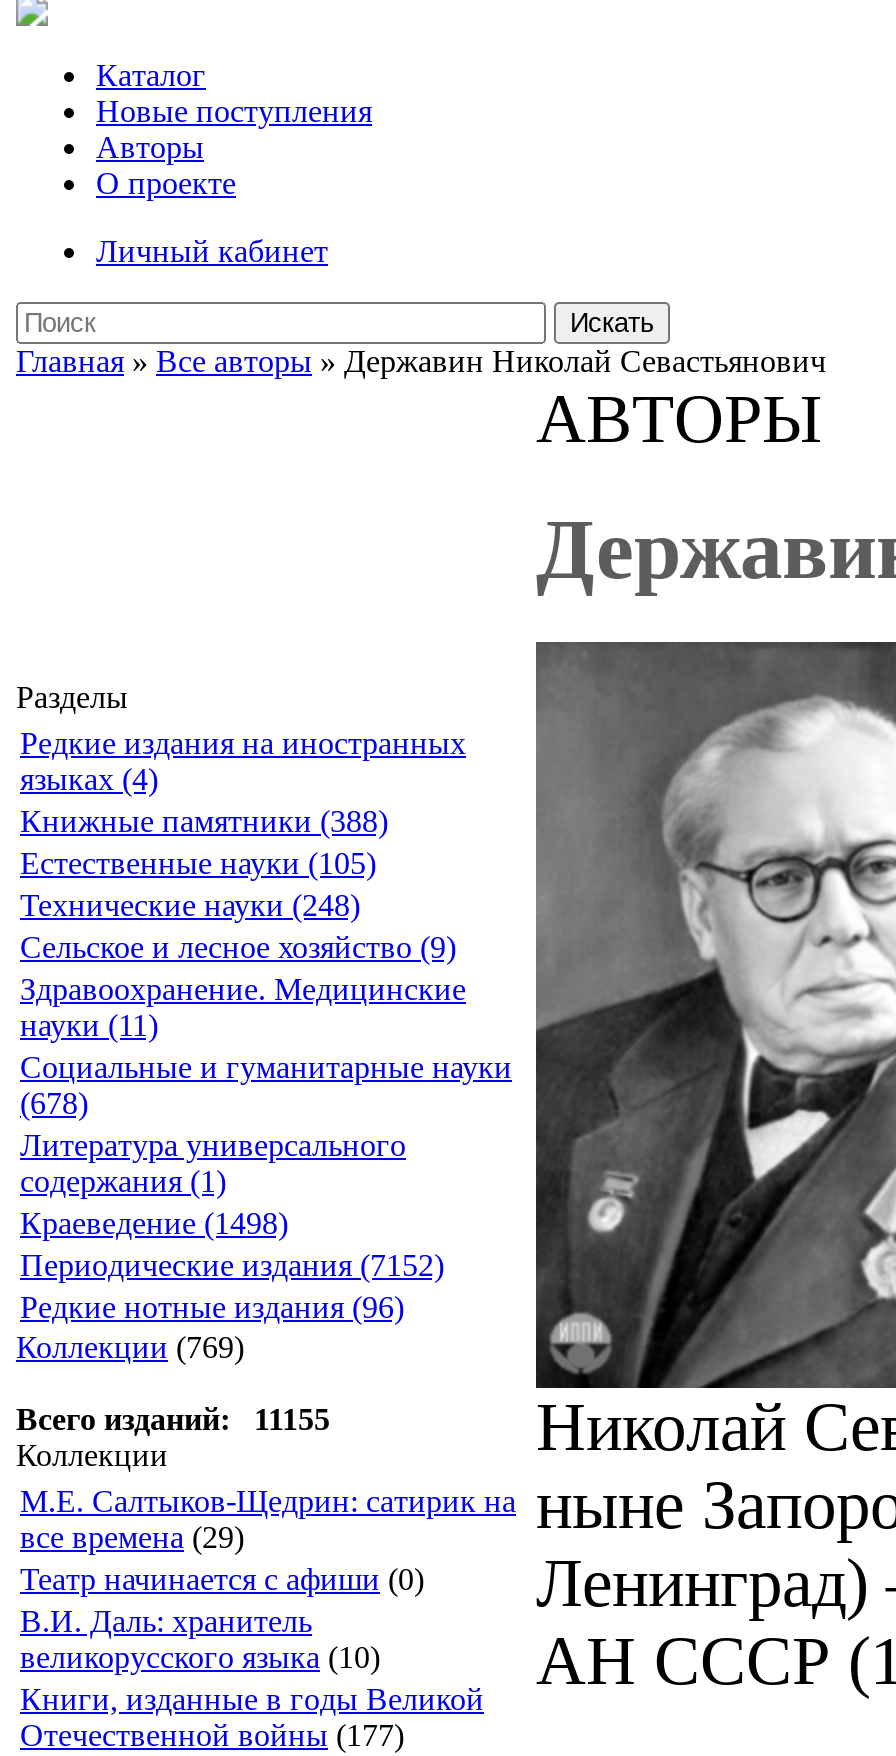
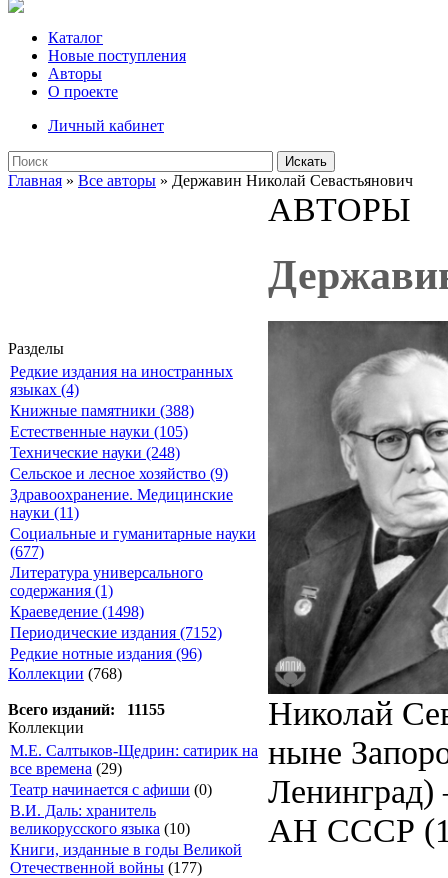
[20,1086,88,1120] (678) -> [10,543,44,560] (677)
[16,1330,244,1364] Коллекции (769) -> [8,665,122,682] Коллекции (768)

